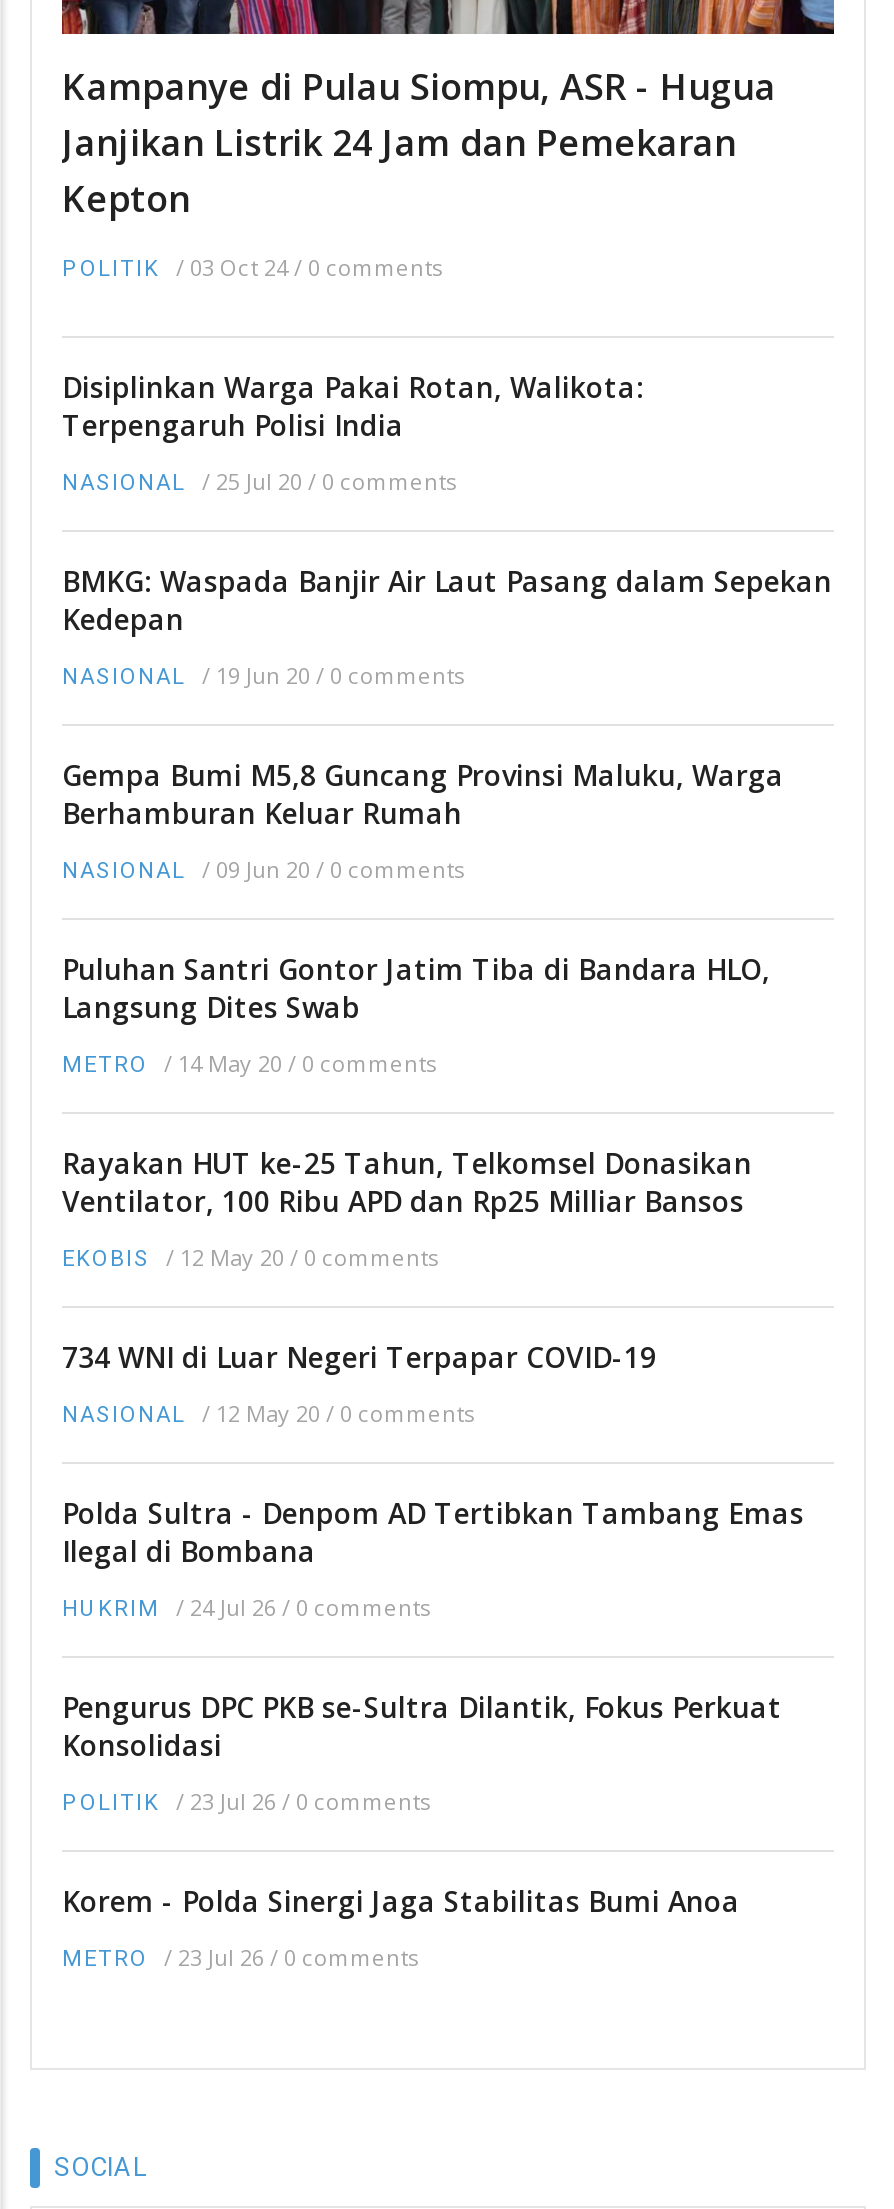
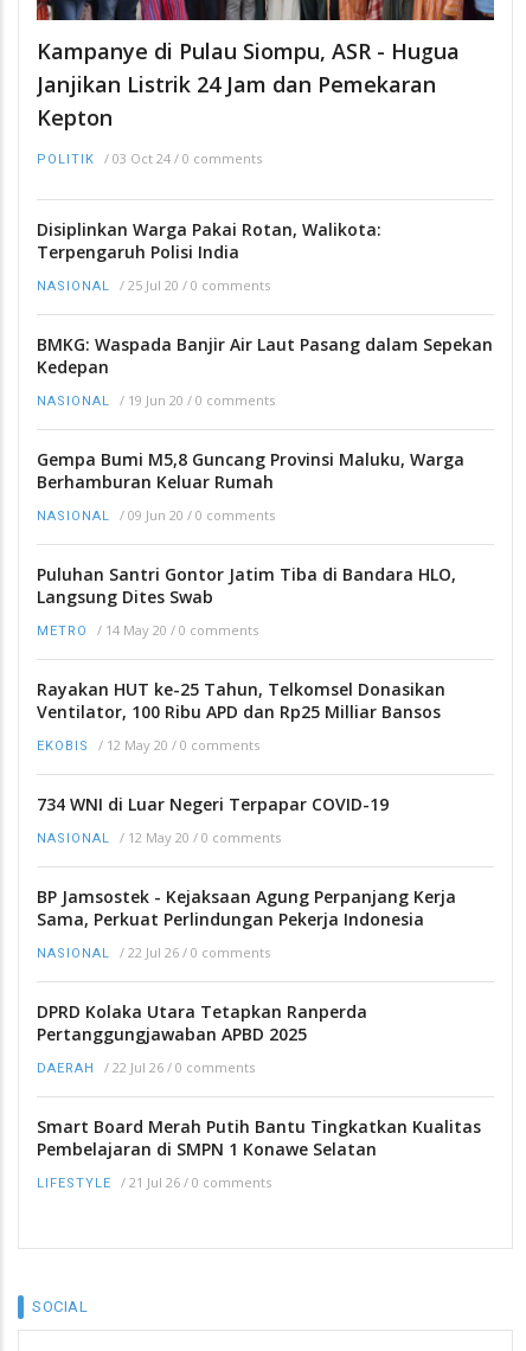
[62,1494,804,1570] Polda Sultra - Denpom AD Tertibkan Tambang Emas | Ilegal di Bombana -> [37,885,456,930] BP Jamsostek - Kejaksaan Agung Perpanjang Kerja | Sama, Perkuat Perlindungan Pekerja Indonesia
[62,1592,430,1622] HUKRIM / 24 Jul 26 / 0 comments -> [37,943,270,961] NASIONAL / 22 Jul 26 / 0 comments
[62,1688,782,1764] Pengurus DPC PKB se-Sultra Dilantik, Fokus Perkuat | Konsolidasi -> [37,1000,367,1045] DPRD Kolaka Utara Tetapkan Ranperda | Pertanggungjawaban APBD 2025
[62,1786,430,1816] POLITIK / 23 Jul 26 / 0 comments -> [37,1058,255,1076] DAERAH / 22 Jul 26 / 0 comments
[62,1882,740,1920] Korem - Polda Sinergi Jaga Stabilitas Bumi Anoa -> [37,1115,481,1160] Smart Board Merah Putih Bantu Tingkatkan Kualitas | Pembelajaran di SMPN 1 Konawe Selatan
[62,1942,418,1972] METRO / 23 Jul 26 / 0 comments -> [37,1173,271,1191] LIFESTYLE / 21 Jul 26 / 0 comments

